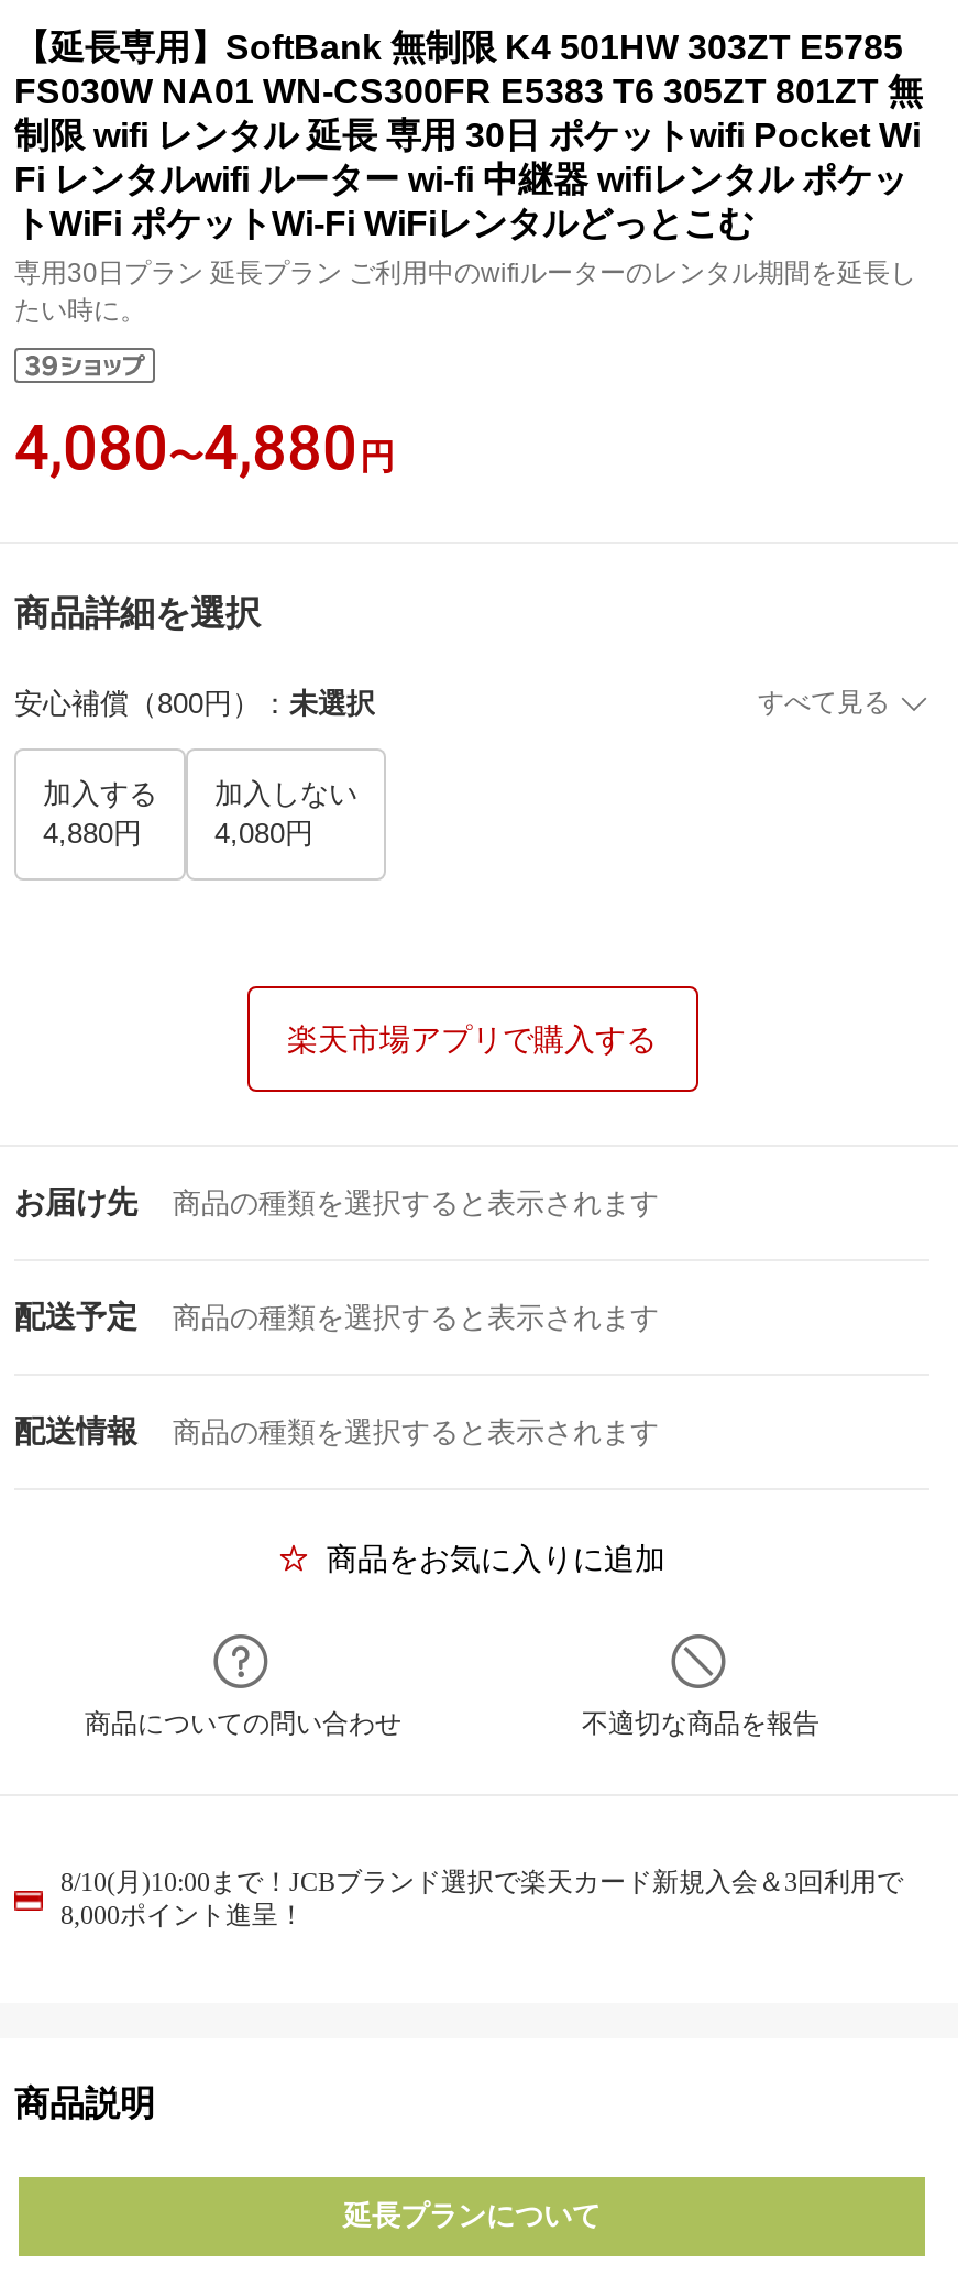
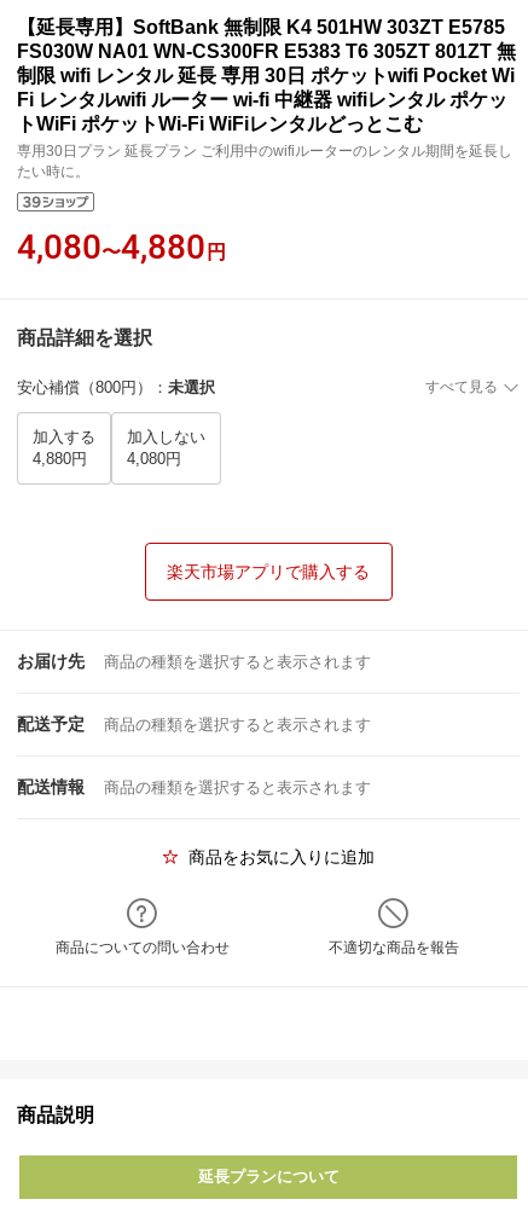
[60,1867,903,1931] 8/10(月)10:00まで！JCBブランド選択で楽天カード新規入会＆3回利用で | 8,000ポイント進呈！ -> none

